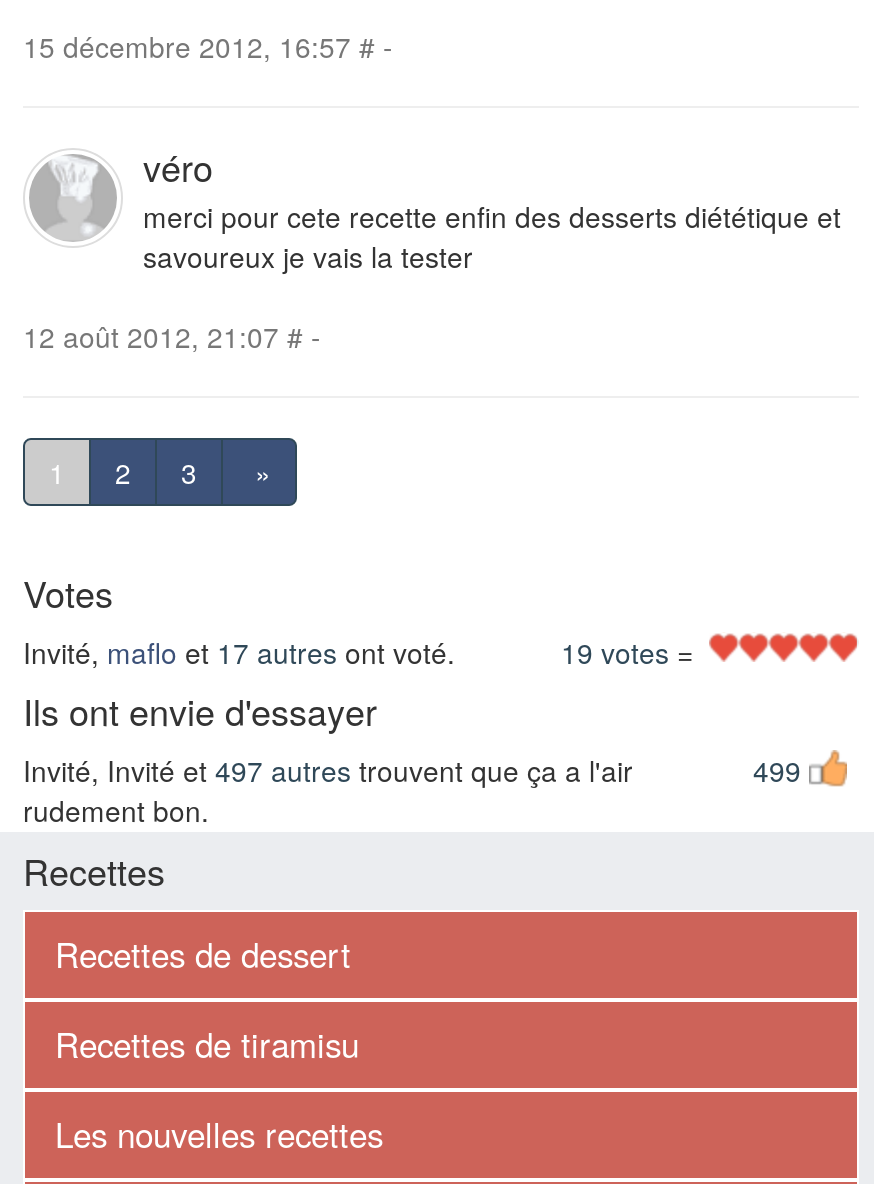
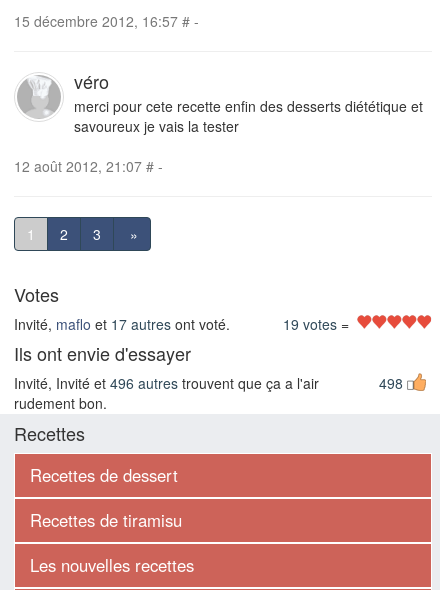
[23,751,633,791] Invité, Invité et 497 autres trouvent que ça a l'air -> [14,373,319,393] Invité, Invité et 496 autres trouvent que ça a l'air
[753,751,801,791] 499 -> [379,373,403,393] 498

